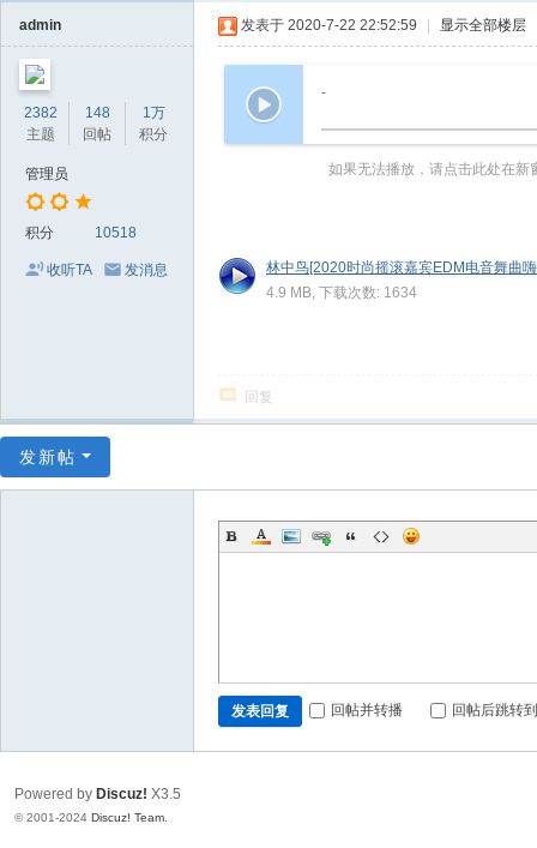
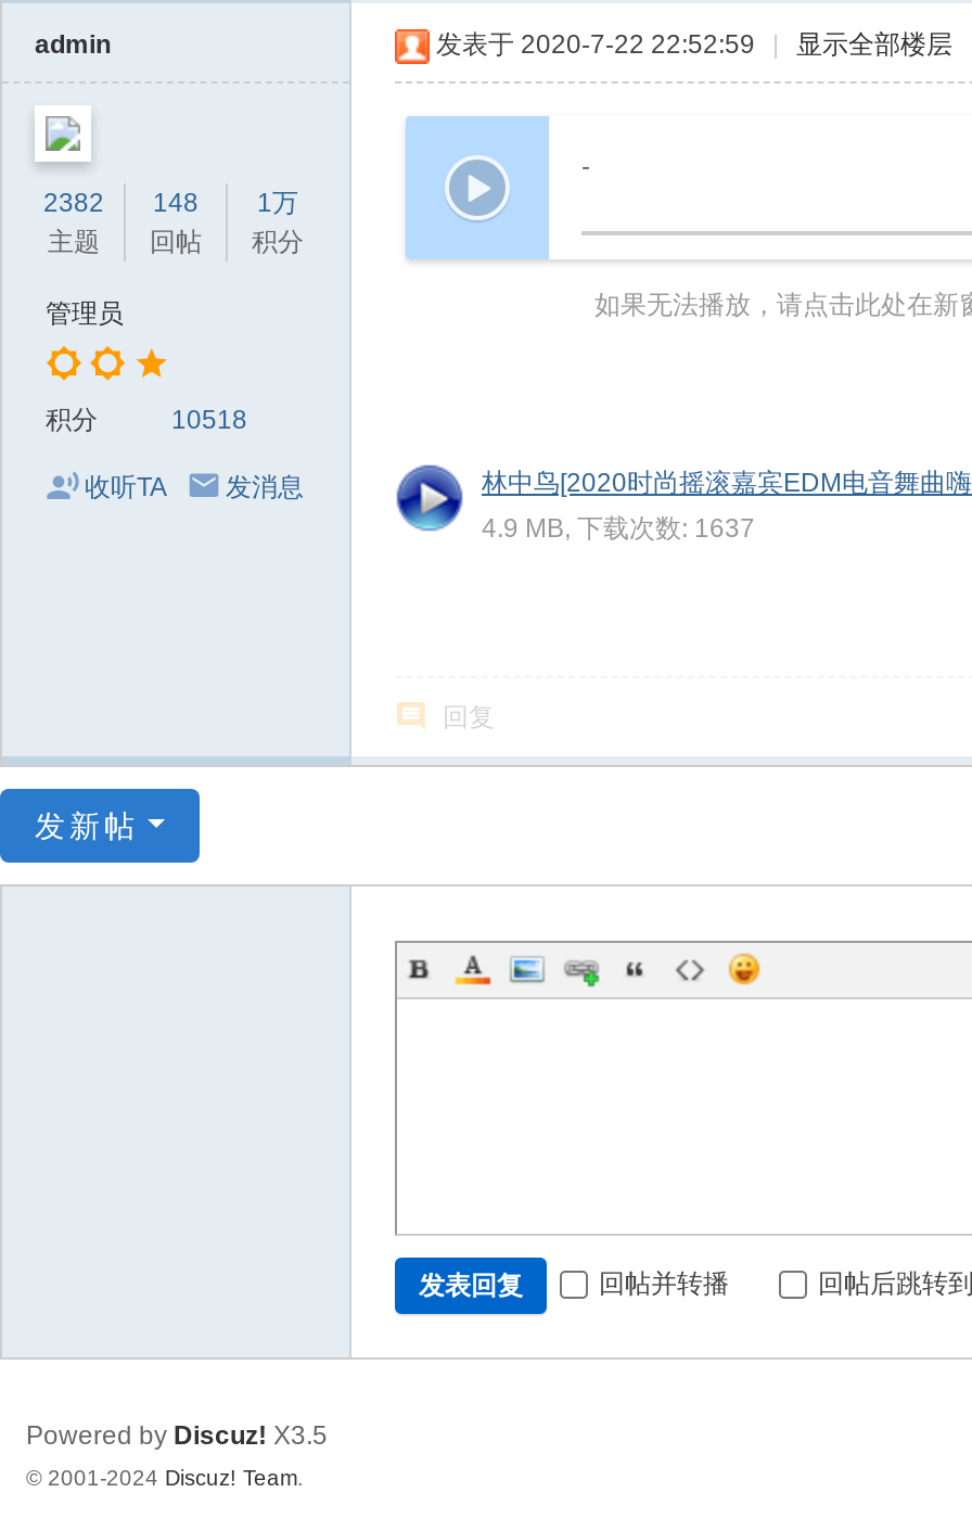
[266,284,417,301] 4.9 MB, 下载次数: 1634 -> [482,513,755,544] 4.9 MB, 下载次数: 1637

